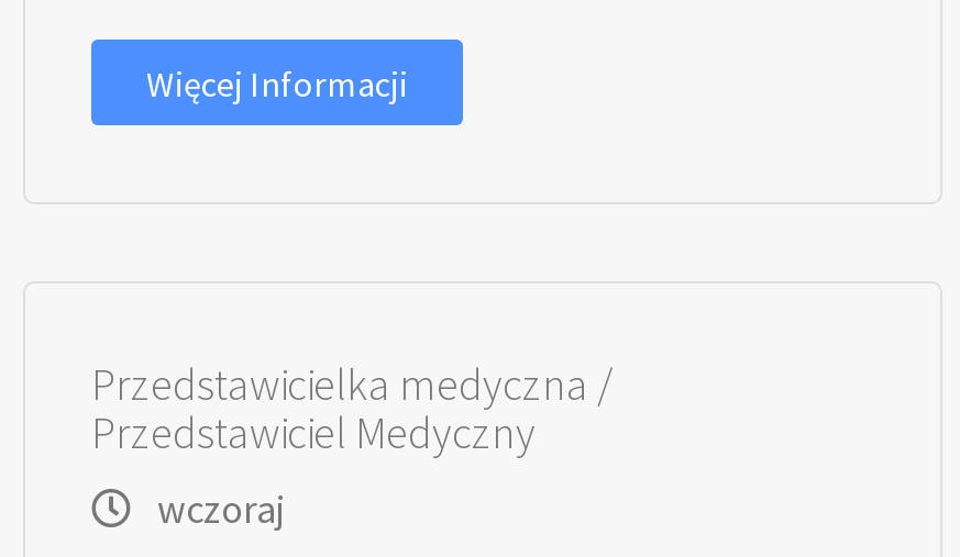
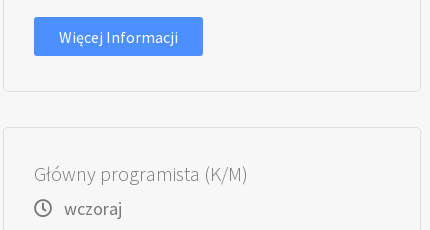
[91,356,613,459] Przedstawicielka medyczna / | Przedstawiciel Medyczny -> [34,161,248,186] Główny programista (K/M)

